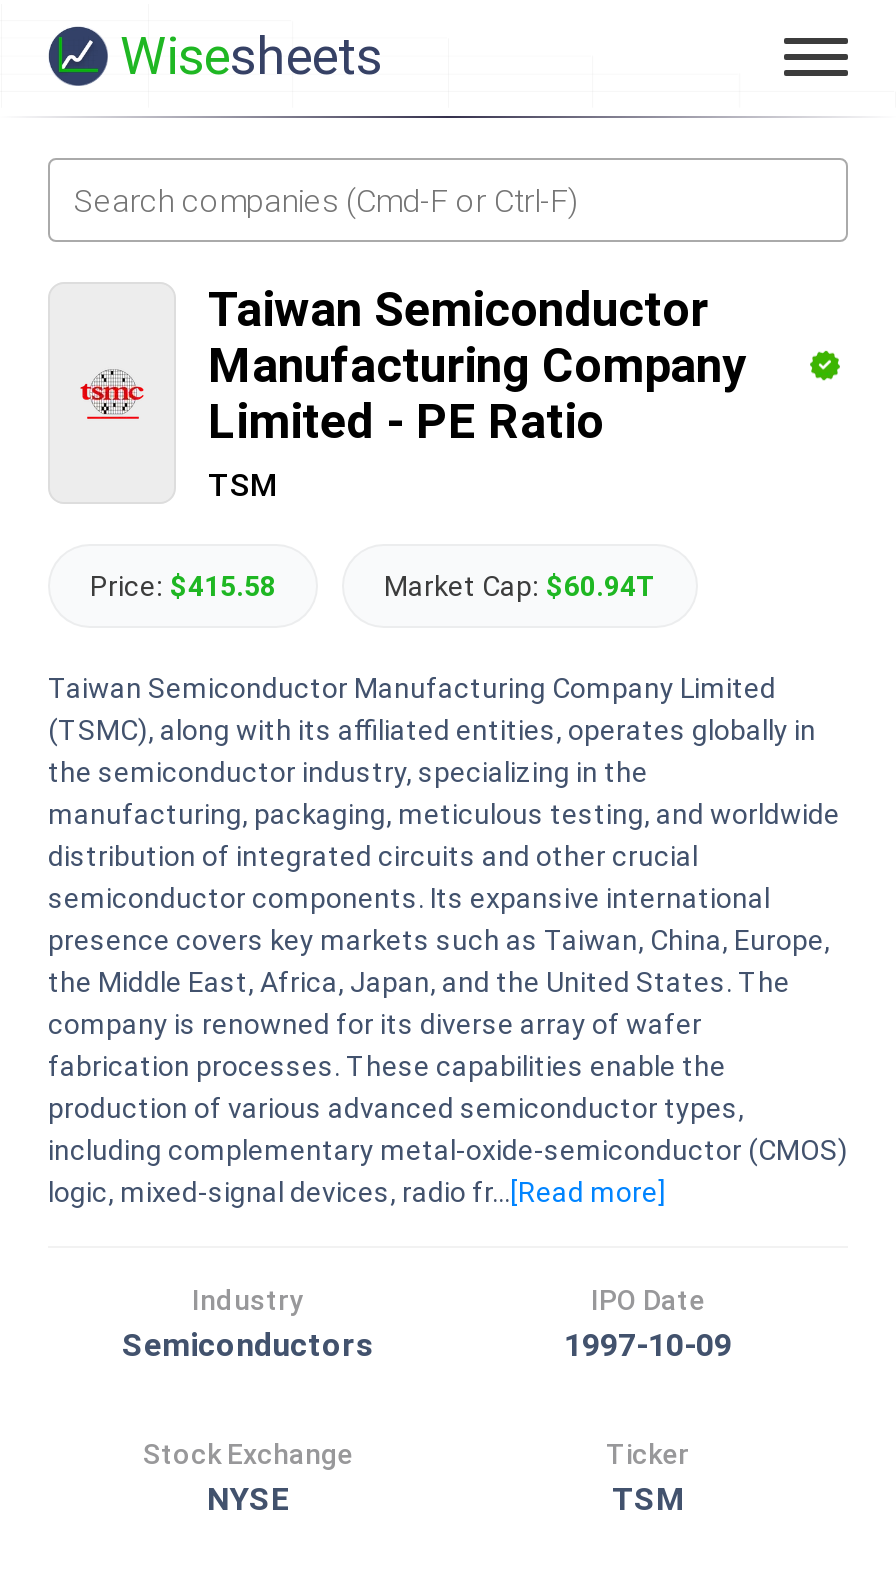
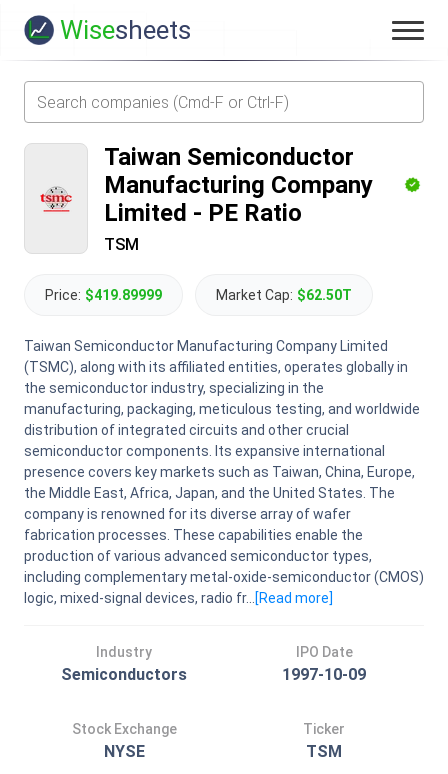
[90,570,276,602] Price: $415.58 -> [45,287,162,303] Price: $419.89999
[384,570,656,602] Market Cap: $60.94T -> [216,287,352,303] Market Cap: $62.50T

